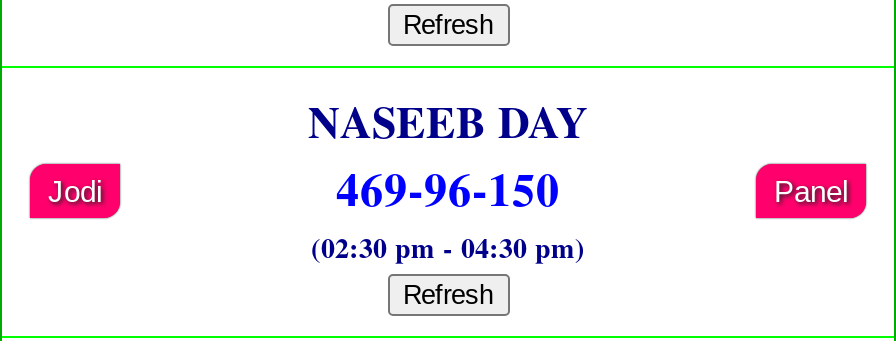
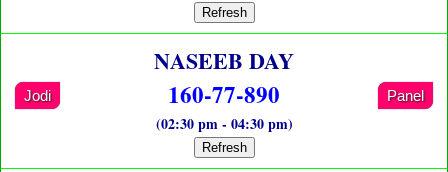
[336,154,560,222] 469-96-150 -> [168,77,280,111] 160-77-890

